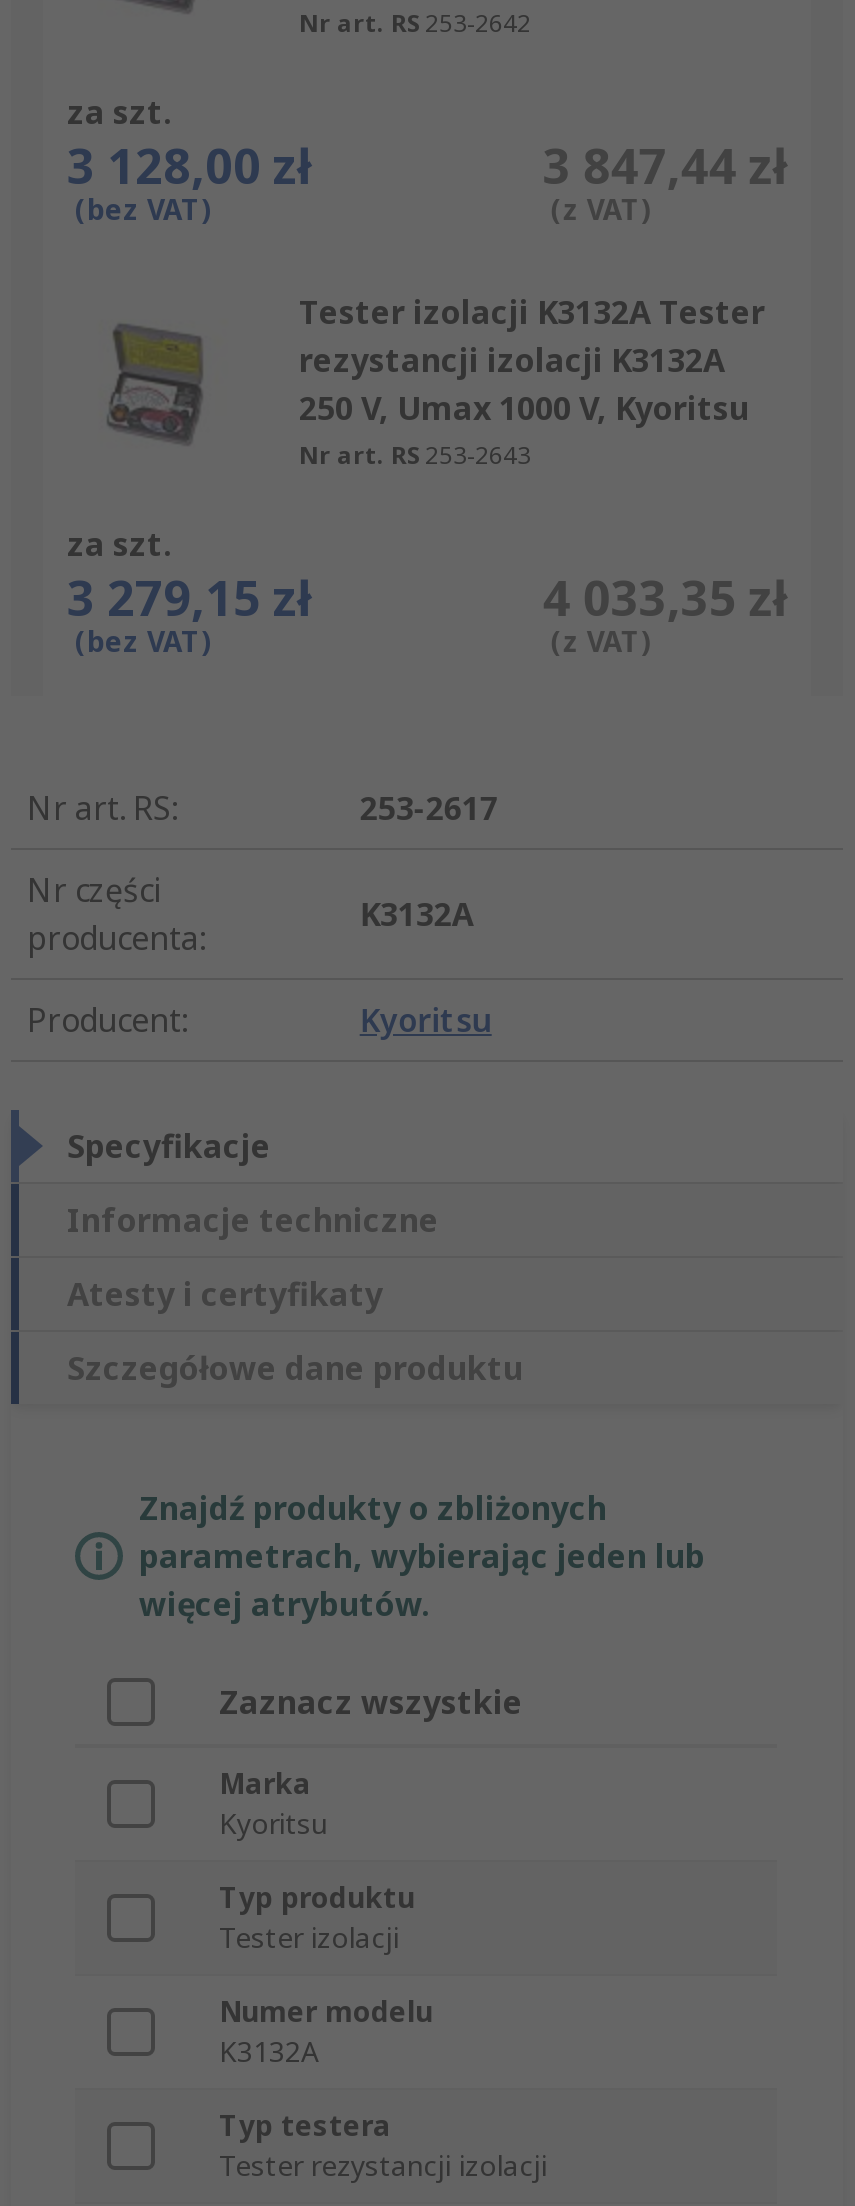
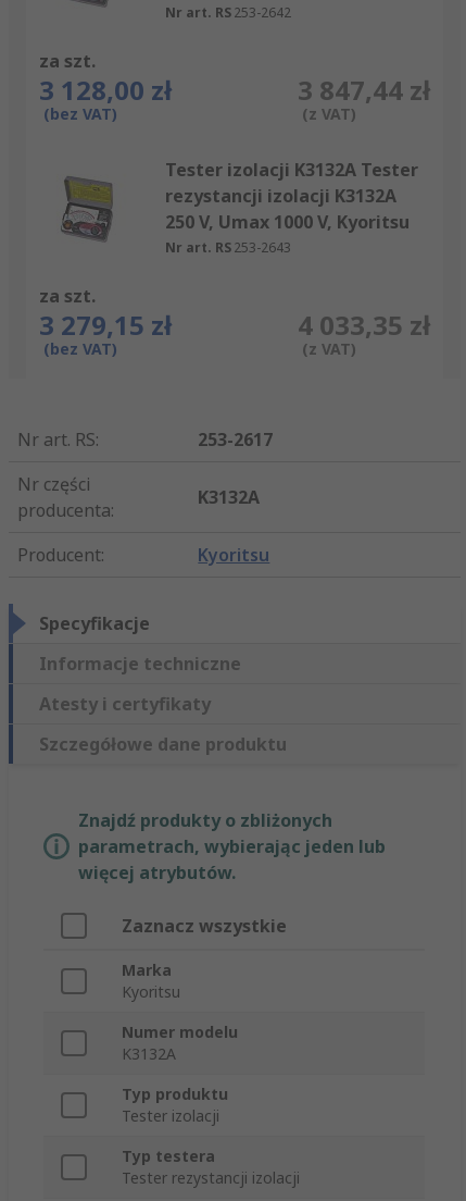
moved [219,1879,415,1957] -> [122,1084,228,1126]: Typ produktu | Tester izolacji
moved [219,1993,433,2071] -> [122,1022,238,1064]: Numer modelu | K3132A

